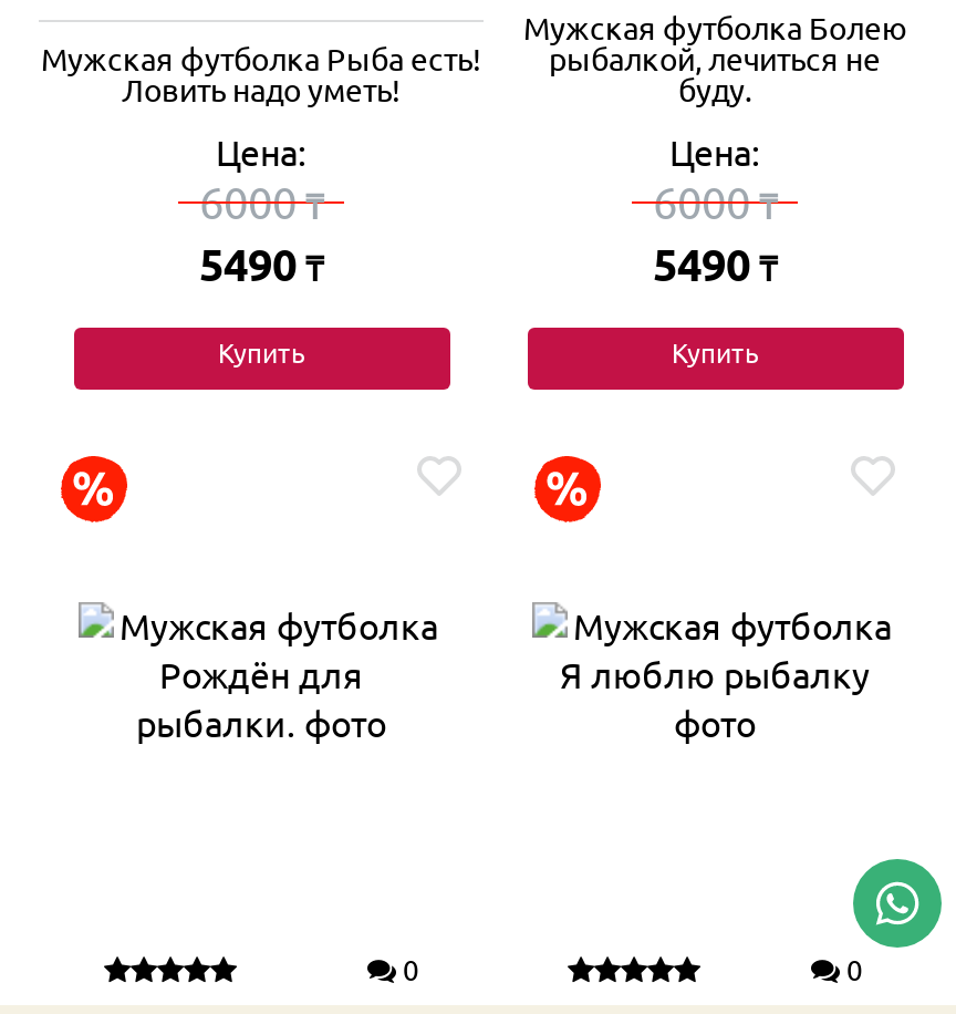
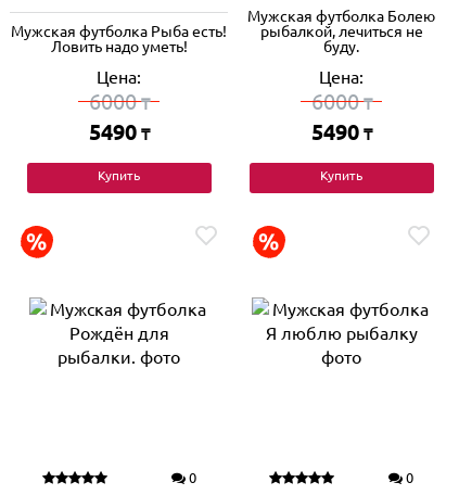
[851,857,944,950] [image] -> none

